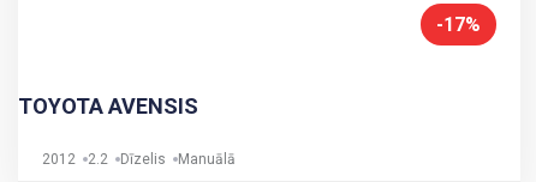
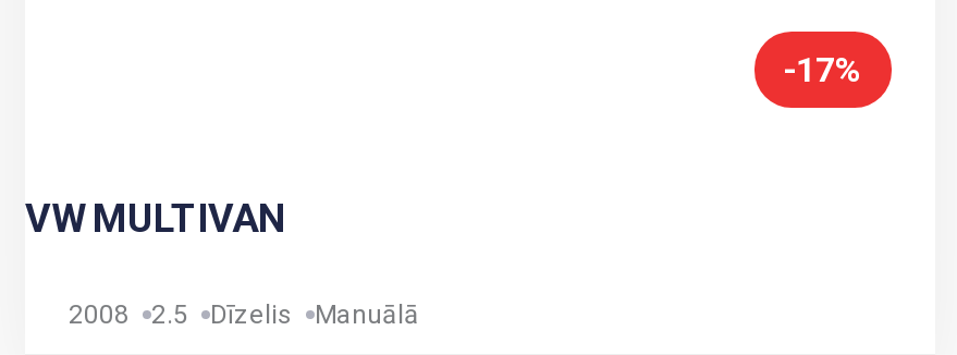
[18,94,198,119] TOYOTA AVENSIS -> [25,194,286,240] VW MULTIVAN
[42,151,108,168] 2012 | 2.2 -> [69,299,188,329] 2008 | 2.5

